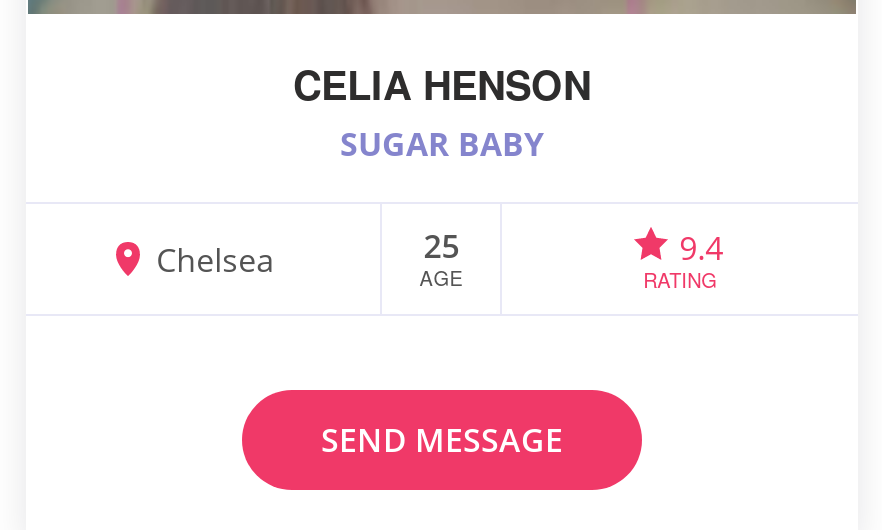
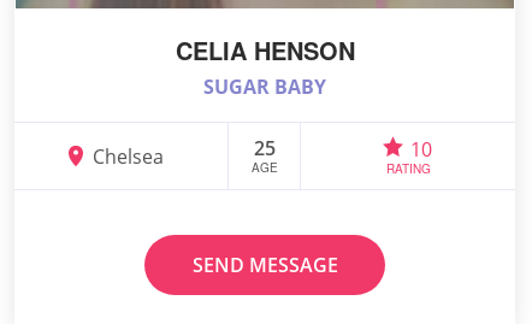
[671,227,723,271] 9.4 -> [405,137,432,163] 10

